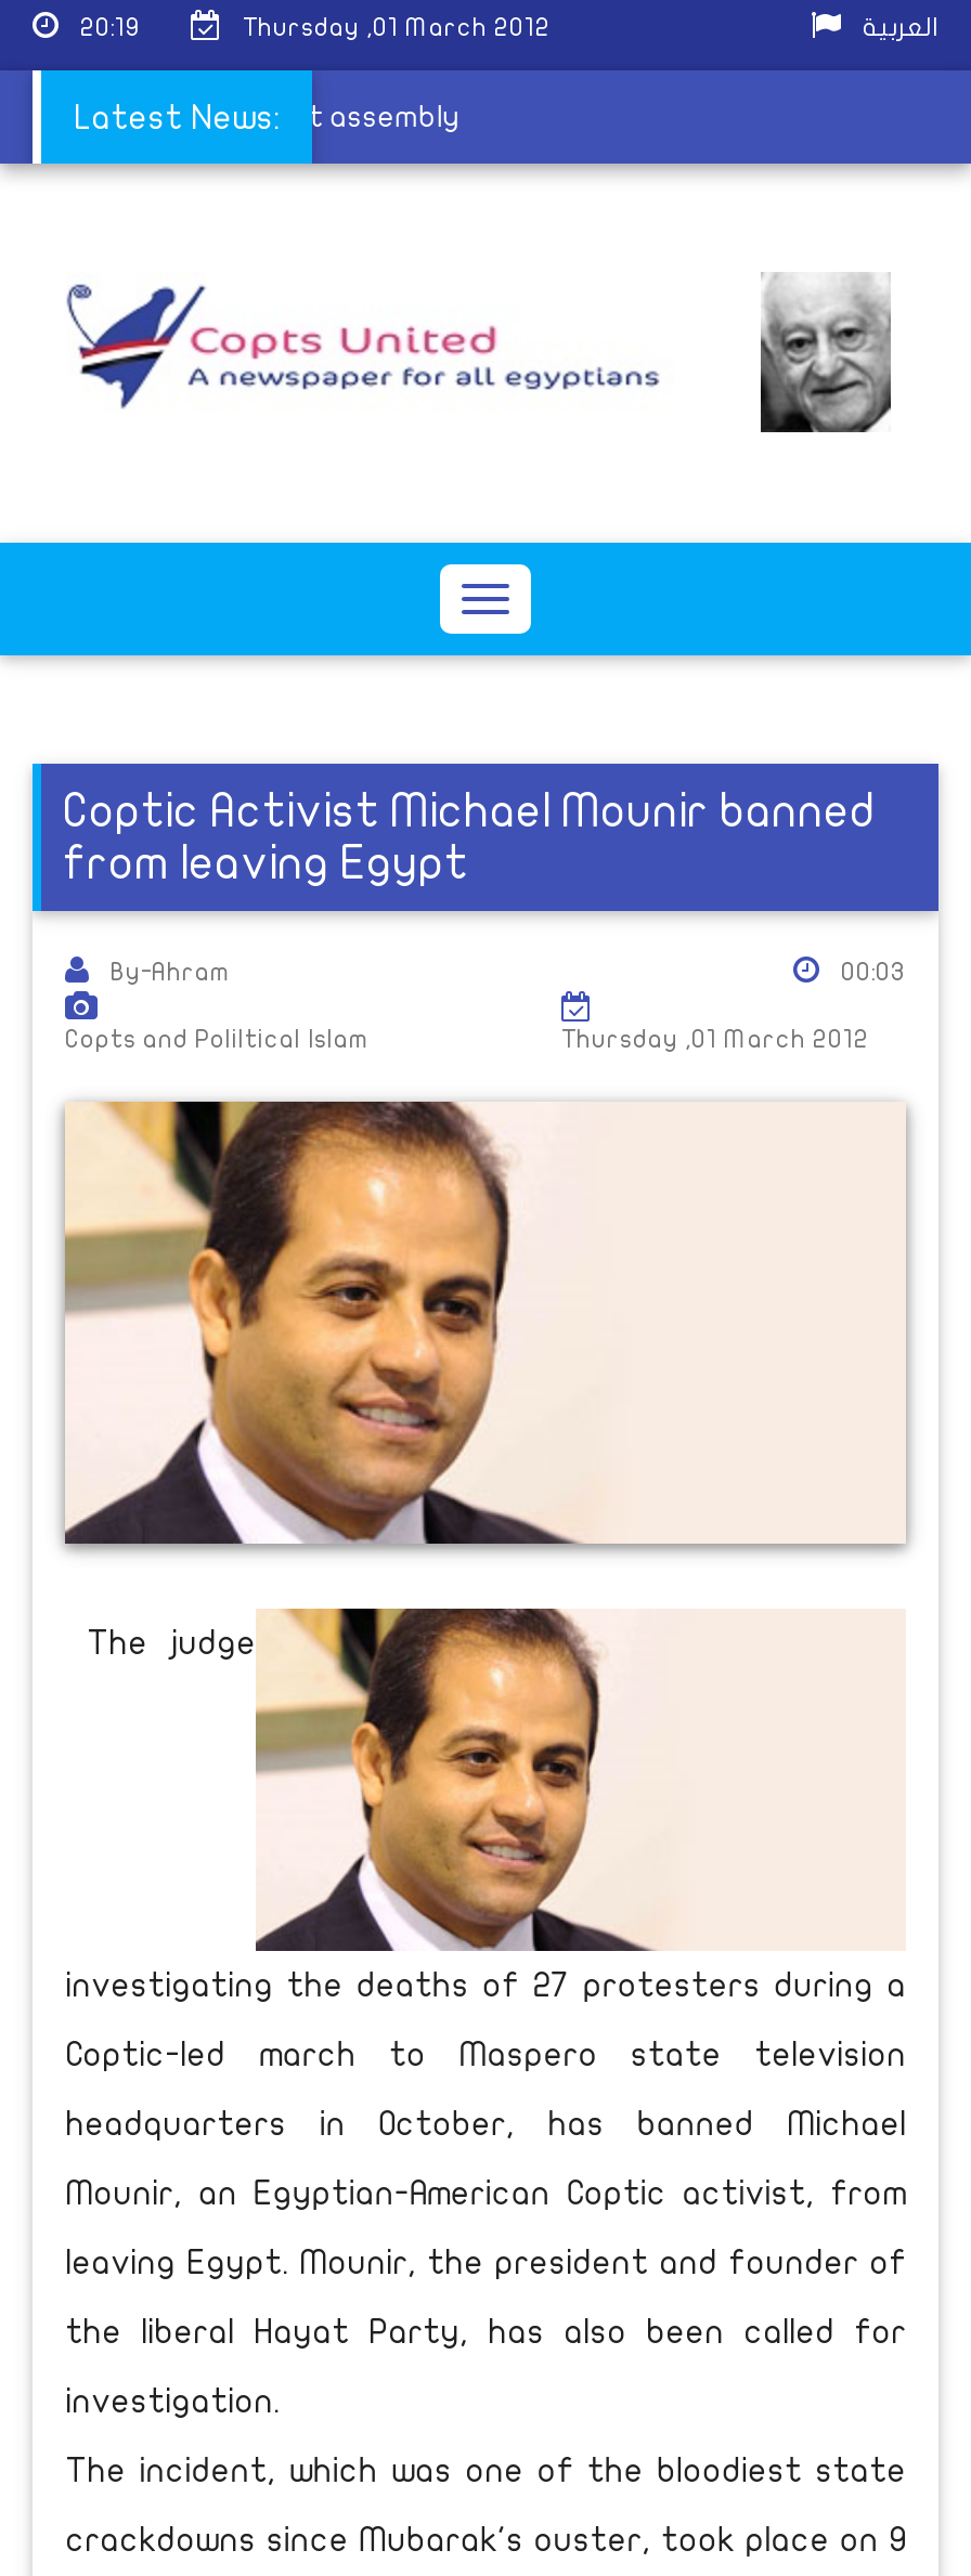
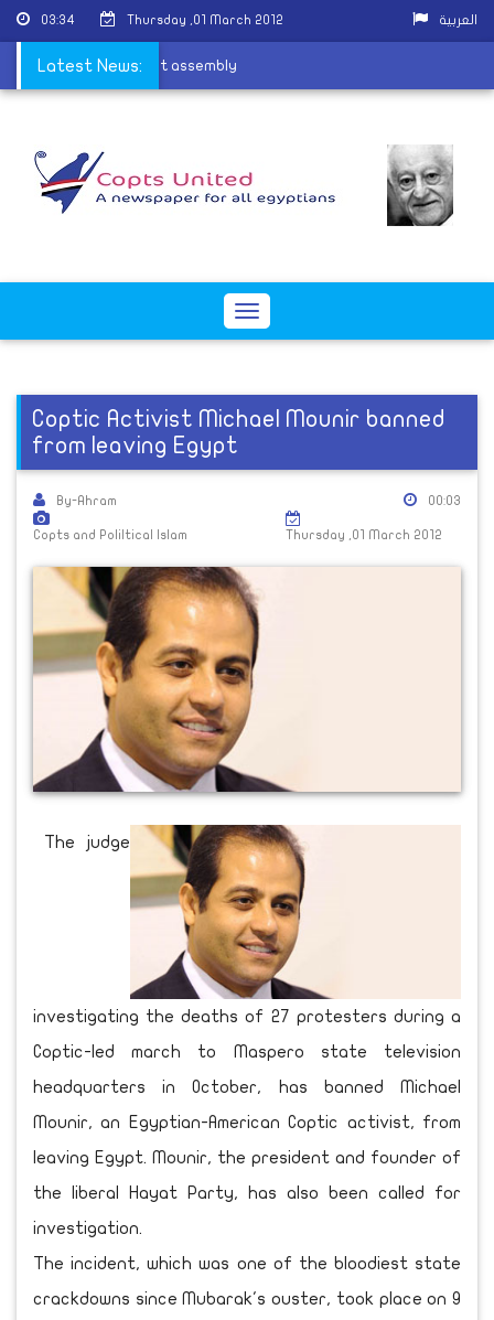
[80,14,141,40] 20:19 -> [41,13,75,26] 03:34

